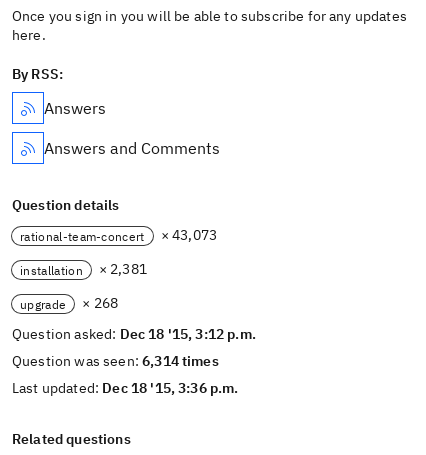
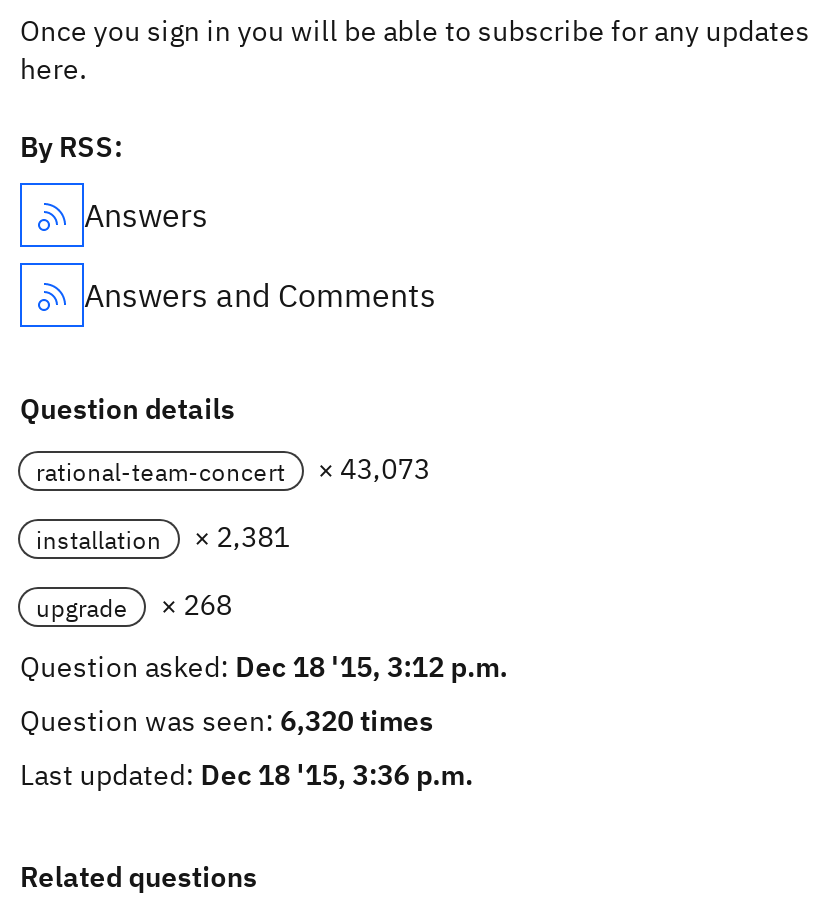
[12,352,219,370] Question was seen: 6,314 times -> [20,703,434,739] Question was seen: 6,320 times

